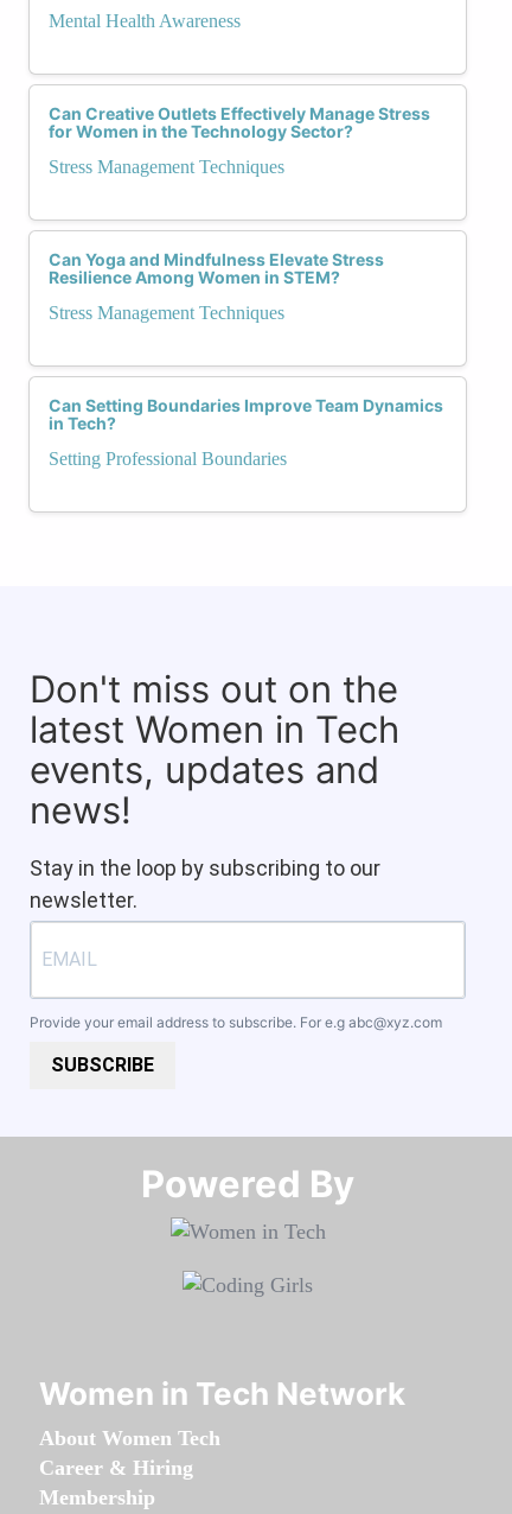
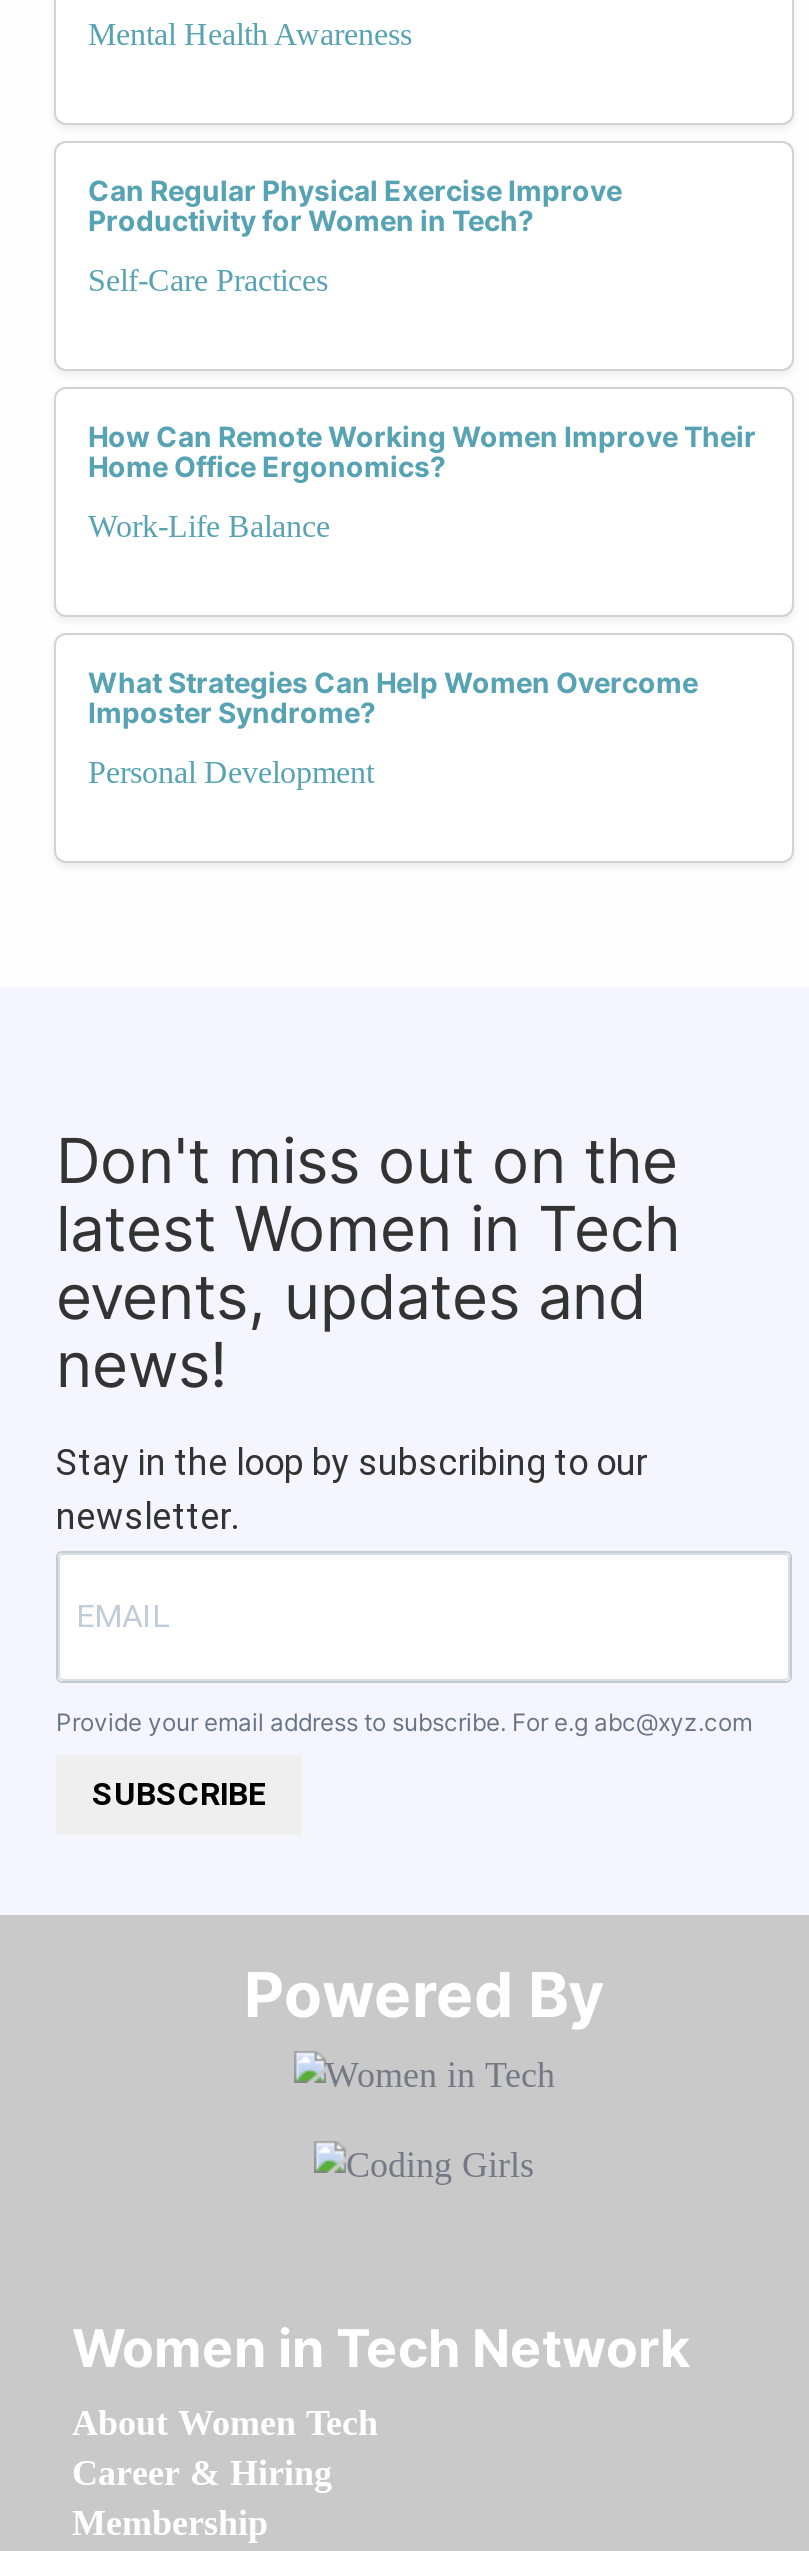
[49,103,430,141] Can Creative Outlets Effectively Manage Stress | for Women in the Technology Sector? -> [88,173,622,237] Can Regular Physical Exercise Improve | Productivity for Women in Tech?
[49,157,284,177] Stress Management Techniques -> [88,263,328,297] Self-Care Practices
[49,249,384,287] Can Yoga and Mindfulness Elevate Stress | Resilience Among Women in STEM? -> [88,419,756,483] How Can Remote Working Women Improve Their | Home Office Ergonomics?
[49,303,284,323] Stress Management Techniques -> [88,509,330,543] Work-Life Balance
[49,395,443,433] Can Setting Boundaries Improve Team Dynamics | in Tech? -> [88,665,698,729] What Strategies Can Help Women Overcome | Imposter Syndrome?
[49,449,287,469] Setting Professional Boundaries -> [88,755,374,789] Personal Development

